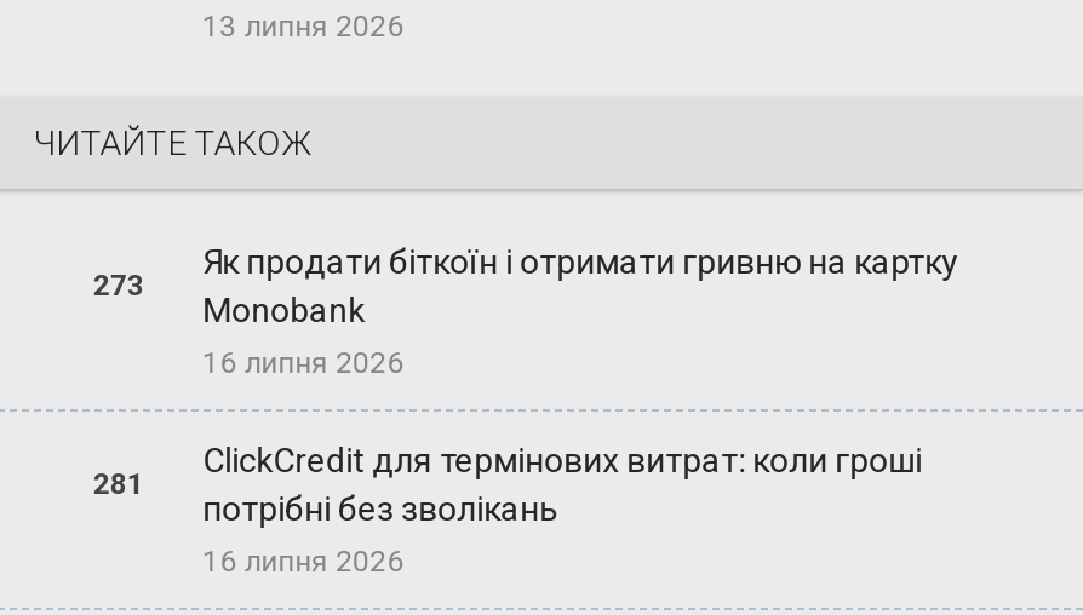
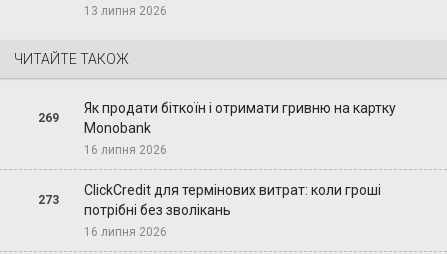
[93,269,144,303] 273 -> [38,111,59,125] 269
[93,468,144,502] 281 -> [38,193,59,207] 273

